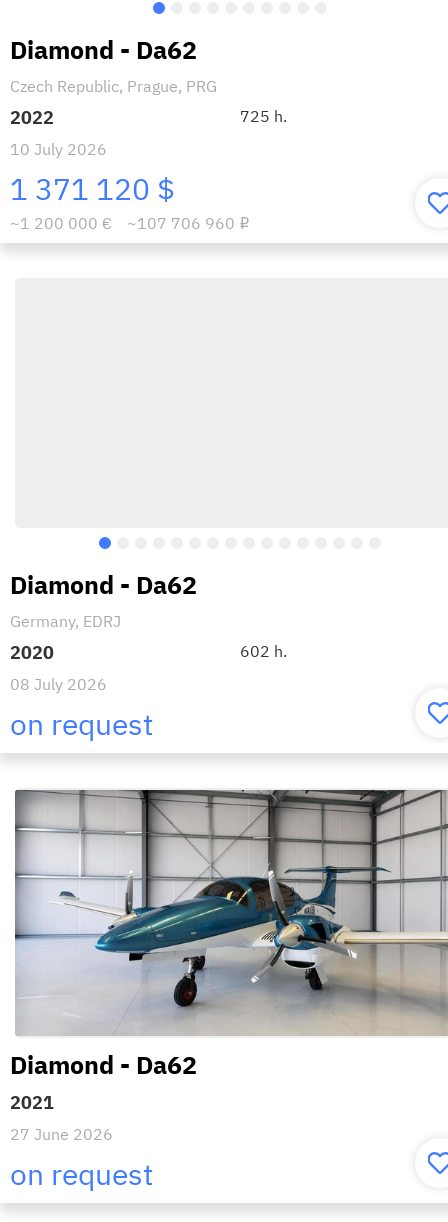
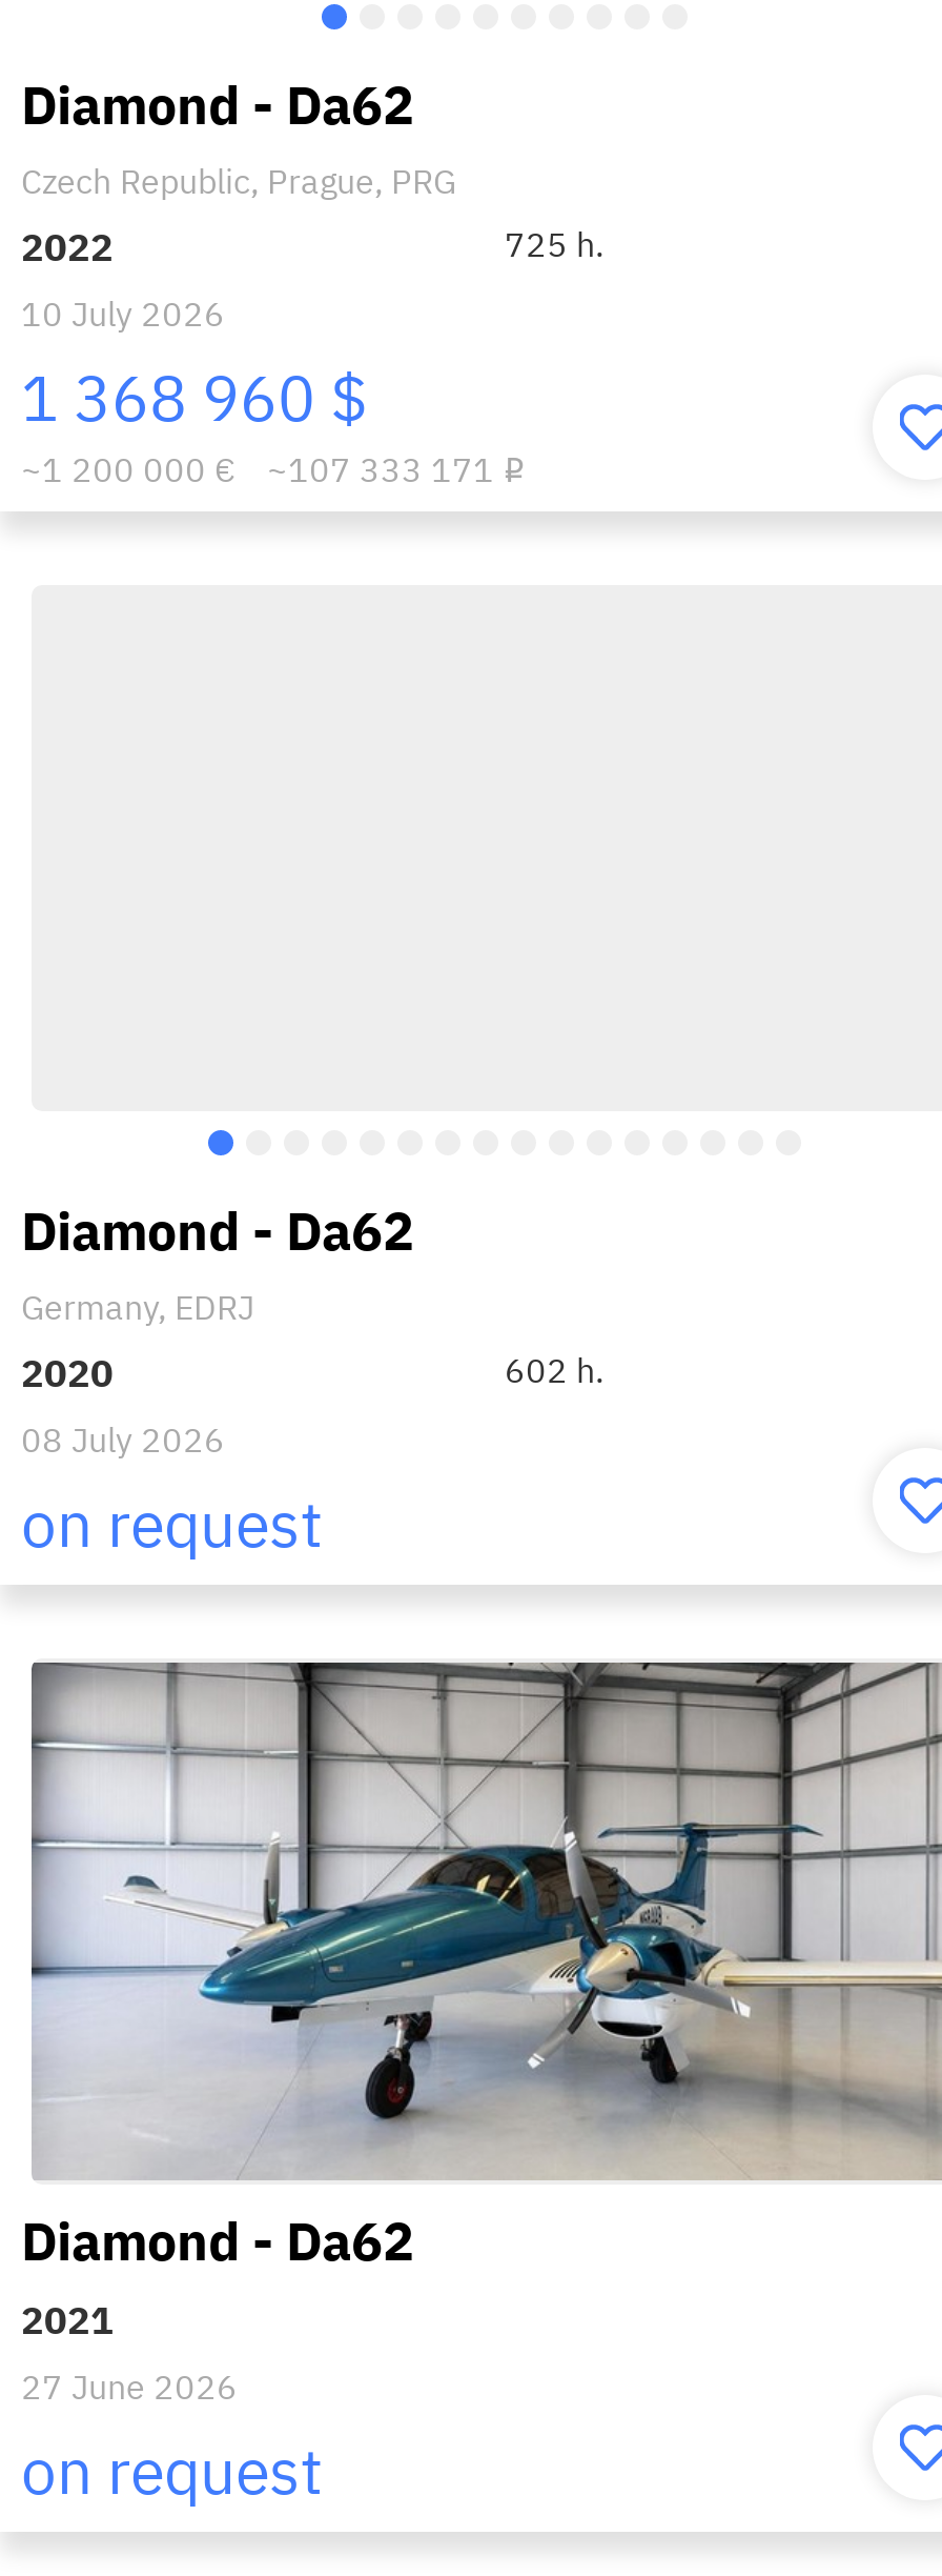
[10,169,175,208] 1 371 120 $ -> [21,356,368,438] 1 368 960 $
[10,213,250,233] ~1 200 000 € ~107 706 960 i -> [21,448,526,490] ~1 200 000 € ~107 333 171 i

